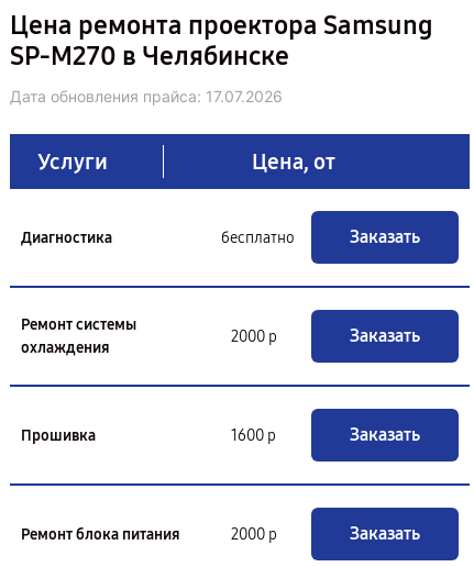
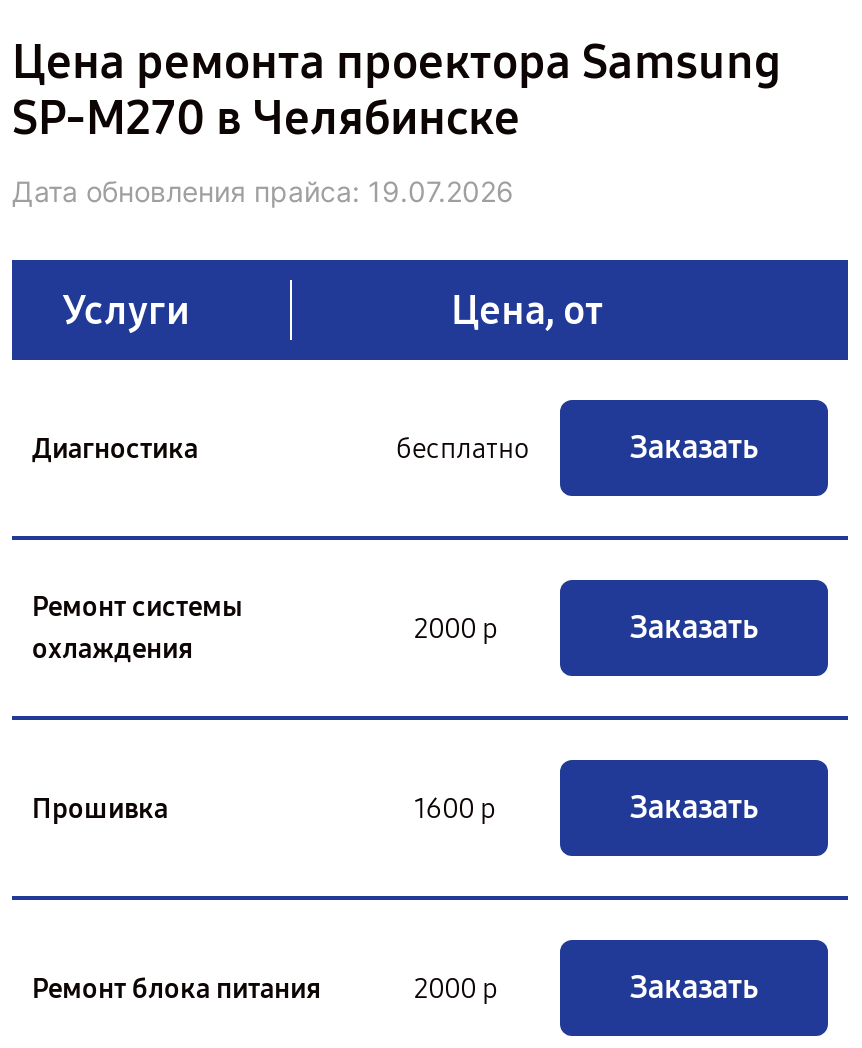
[10,87,283,105] Дата обновления прайса: 17.07.2026 -> [12,174,514,208] Дата обновления прайса: 19.07.2026

